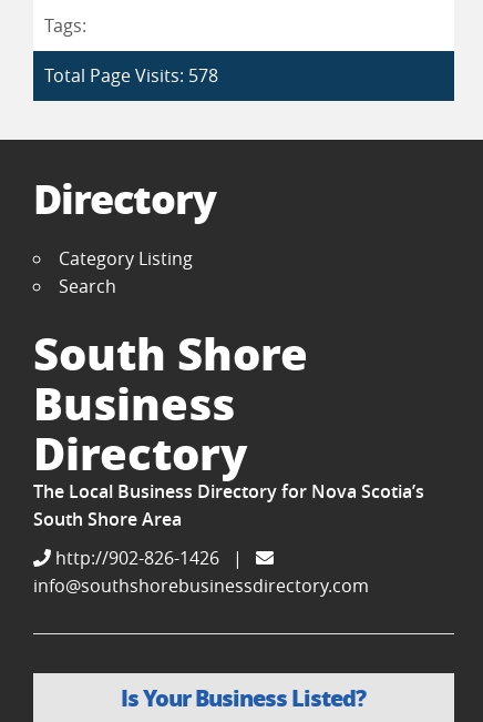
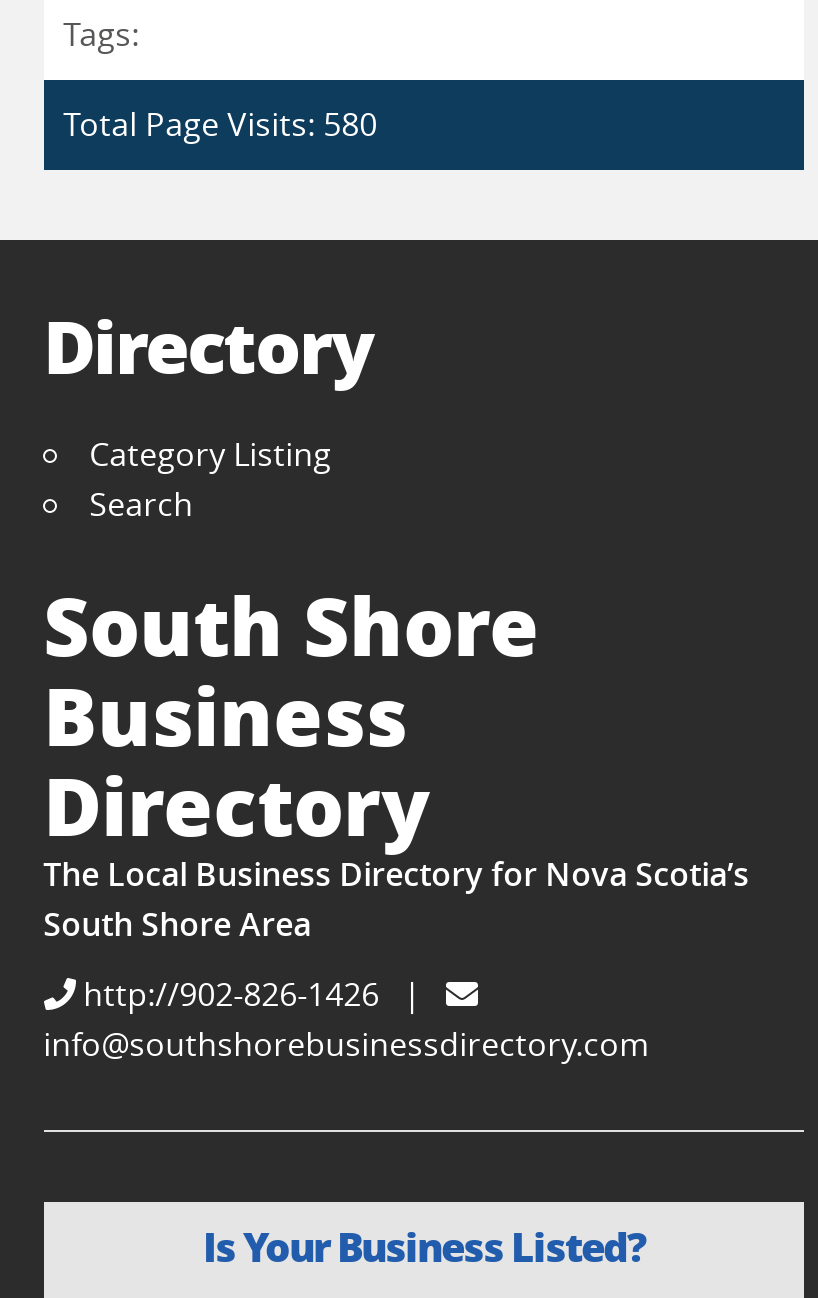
[44,63,218,88] Total Page Visits: 578 -> [63,102,377,146] Total Page Visits: 580

